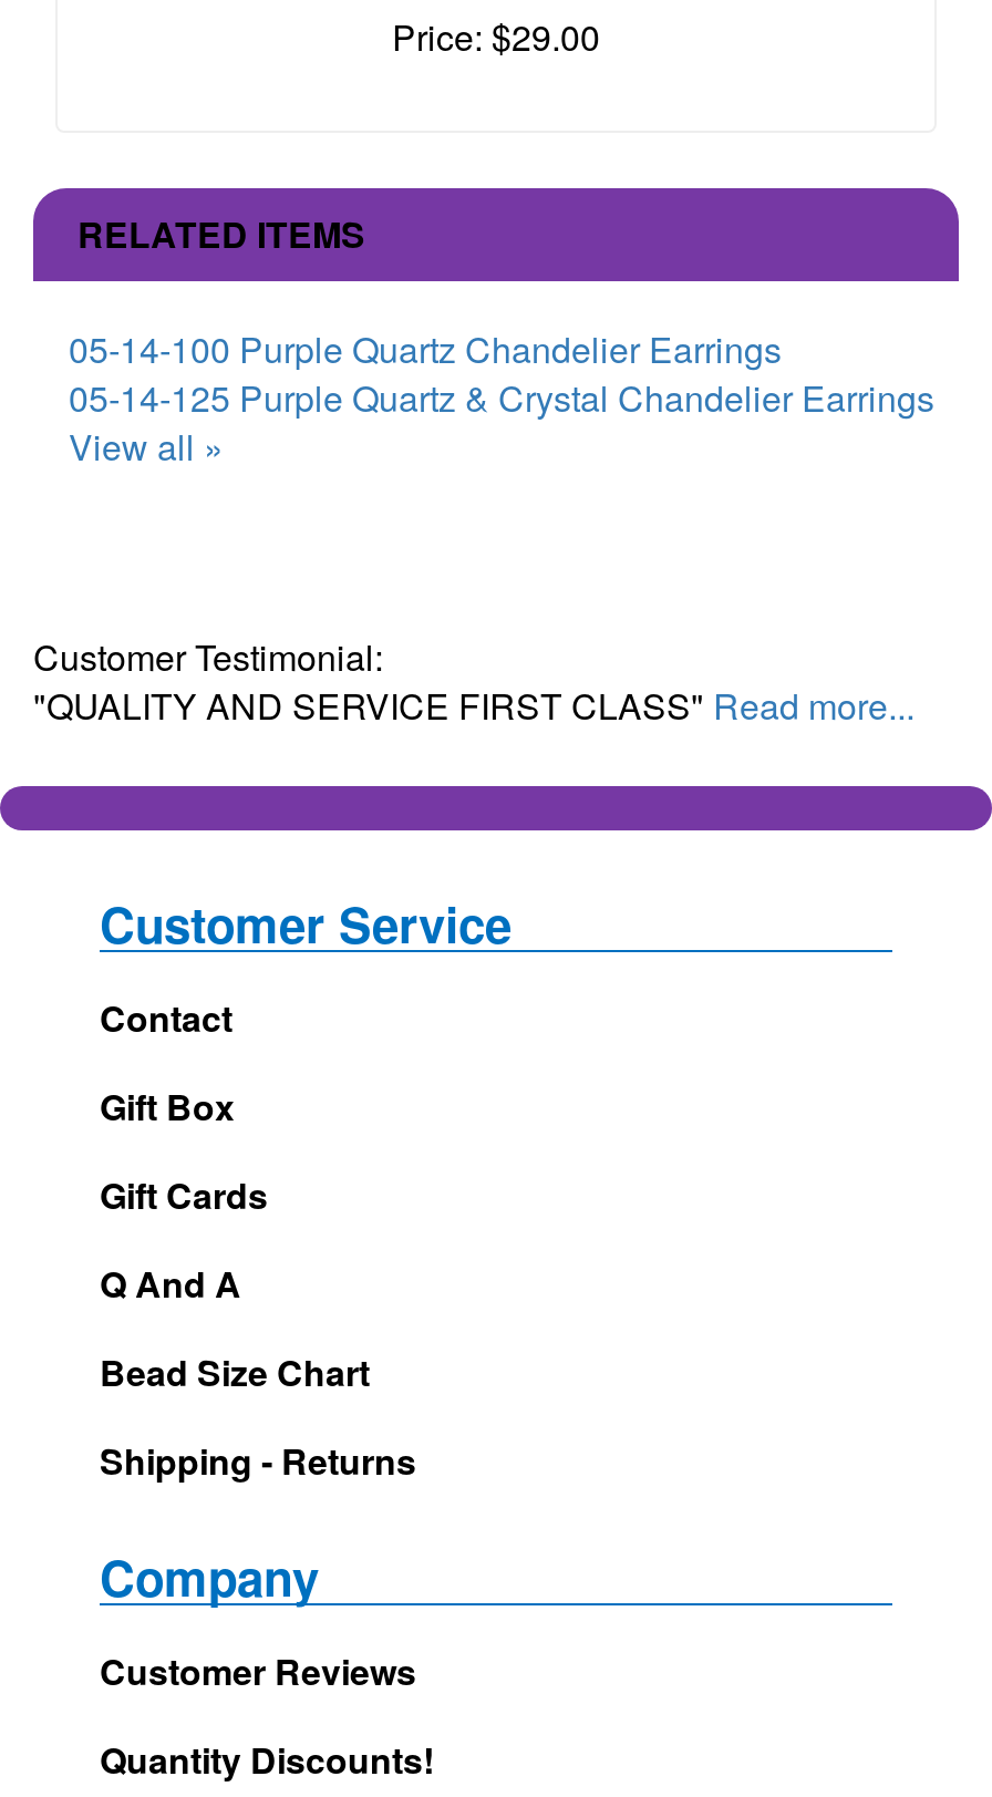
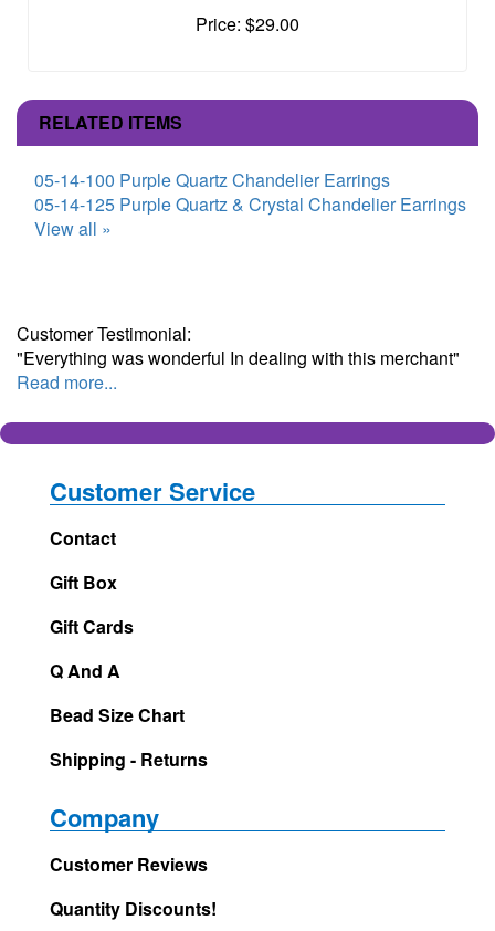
[33,680,914,731] "QUALITY AND SERVICE FIRST CLASS" Read more... -> [17,345,460,395] "Everything was wonderful In dealing with this merchant" | Read more...

